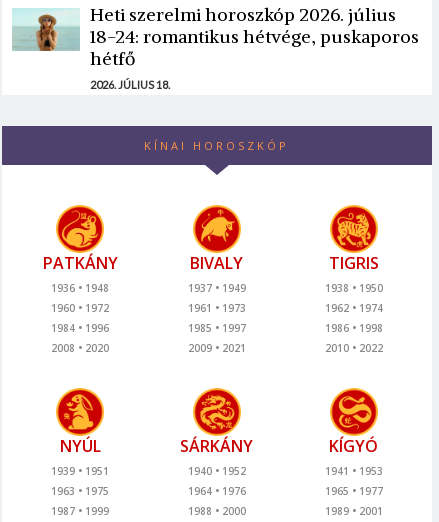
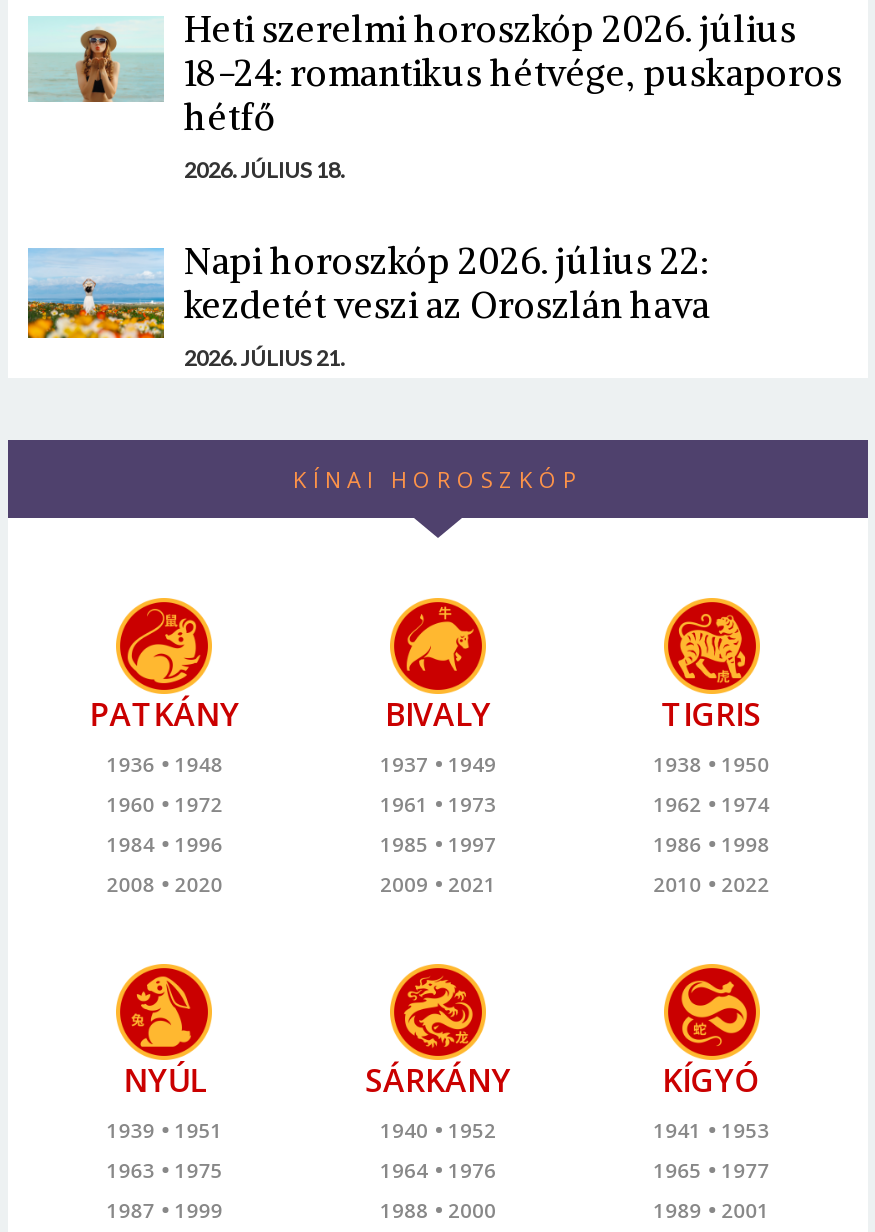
none -> [26,237,710,369] [image] | Napi horoszkóp 2026. július 22: | kezdetét veszi az Oroszlán hava | 2026. JÚLIUS 21.

